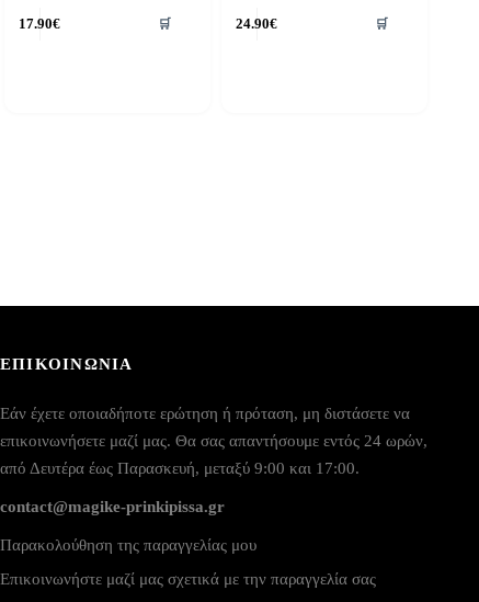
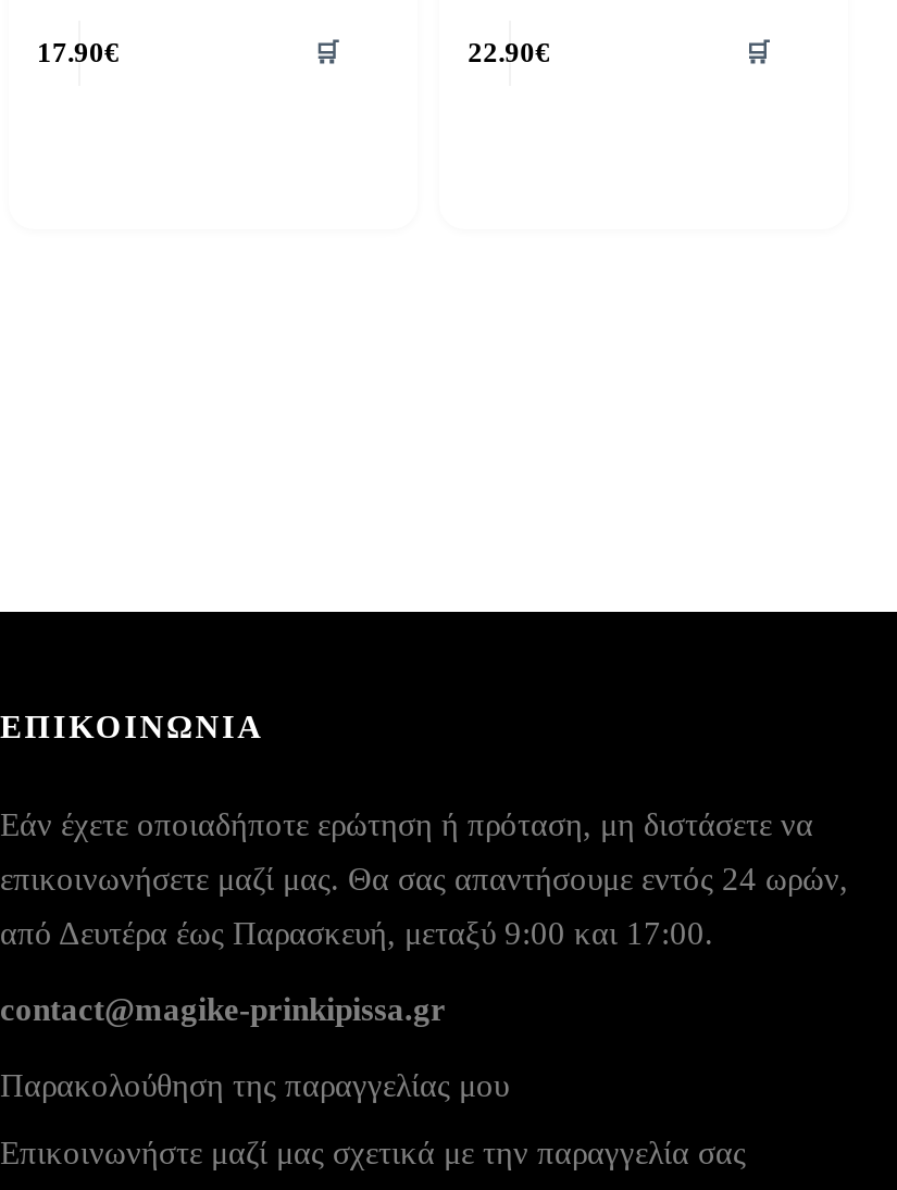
[236,15,277,31] 24.90€ -> [468,35,550,68] 22.90€

